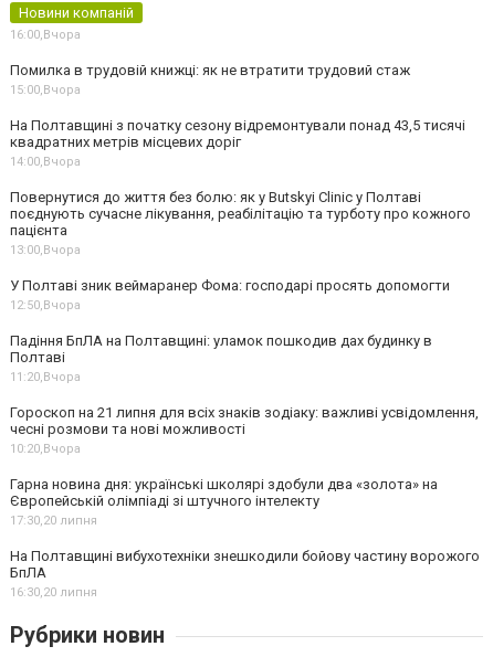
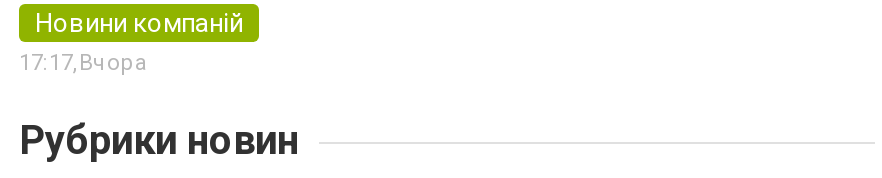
[10,28,480,600] 16:00,Вчора | Помилка в трудовій книжці: як не втратити трудовий стаж | 15:00,Вчора | На Полтавщині з початку сезону відремонтували понад 43,5 тисячі | квадратних метрів місцевих доріг | 14:00,Вчора | Повернутися до життя без болю: як у Butskyi Clinic у Полтаві | поєднують сучасне лікування, реабілітацію та турботу про кожного | пацієнта | 13:00,Вчора | У Полтаві зник веймаранер Фома: господарі просять допомогти | 12:50,Вчора | Падіння БпЛА на Полтавщині: уламок пошкодив дах будинку в | Полтаві | 11:20,Вчора | Гороскоп на 21 липня для всіх знаків зодіаку: важливі усвідомлення, | чесні розмови та нові можливості | 10:20,Вчора | Гарна новина дня: українські школярі здобули два «золота» на | Європейській олімпіаді зі штучного інтелекту | 17:30,20 липня | На Полтавщині вибухотехніки знешкодили бойову частину ворожого | БпЛА | 16:30,20 липня -> [19,50,147,76] 17:17, Вчора

